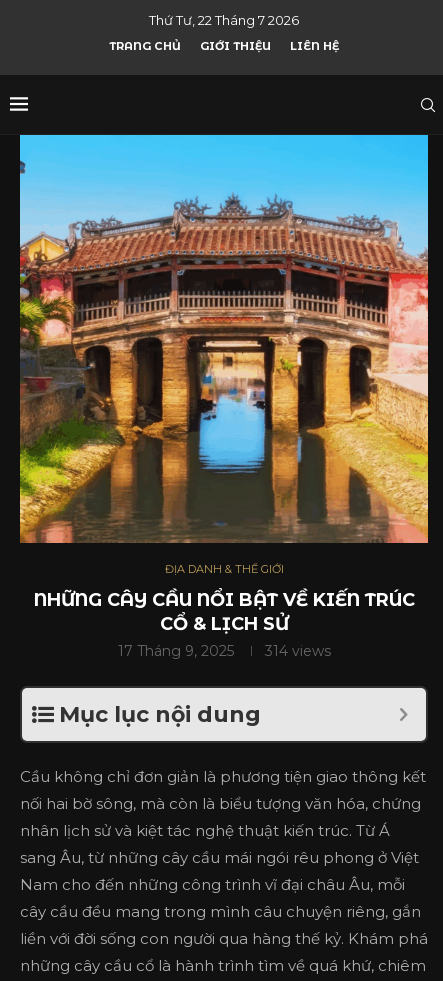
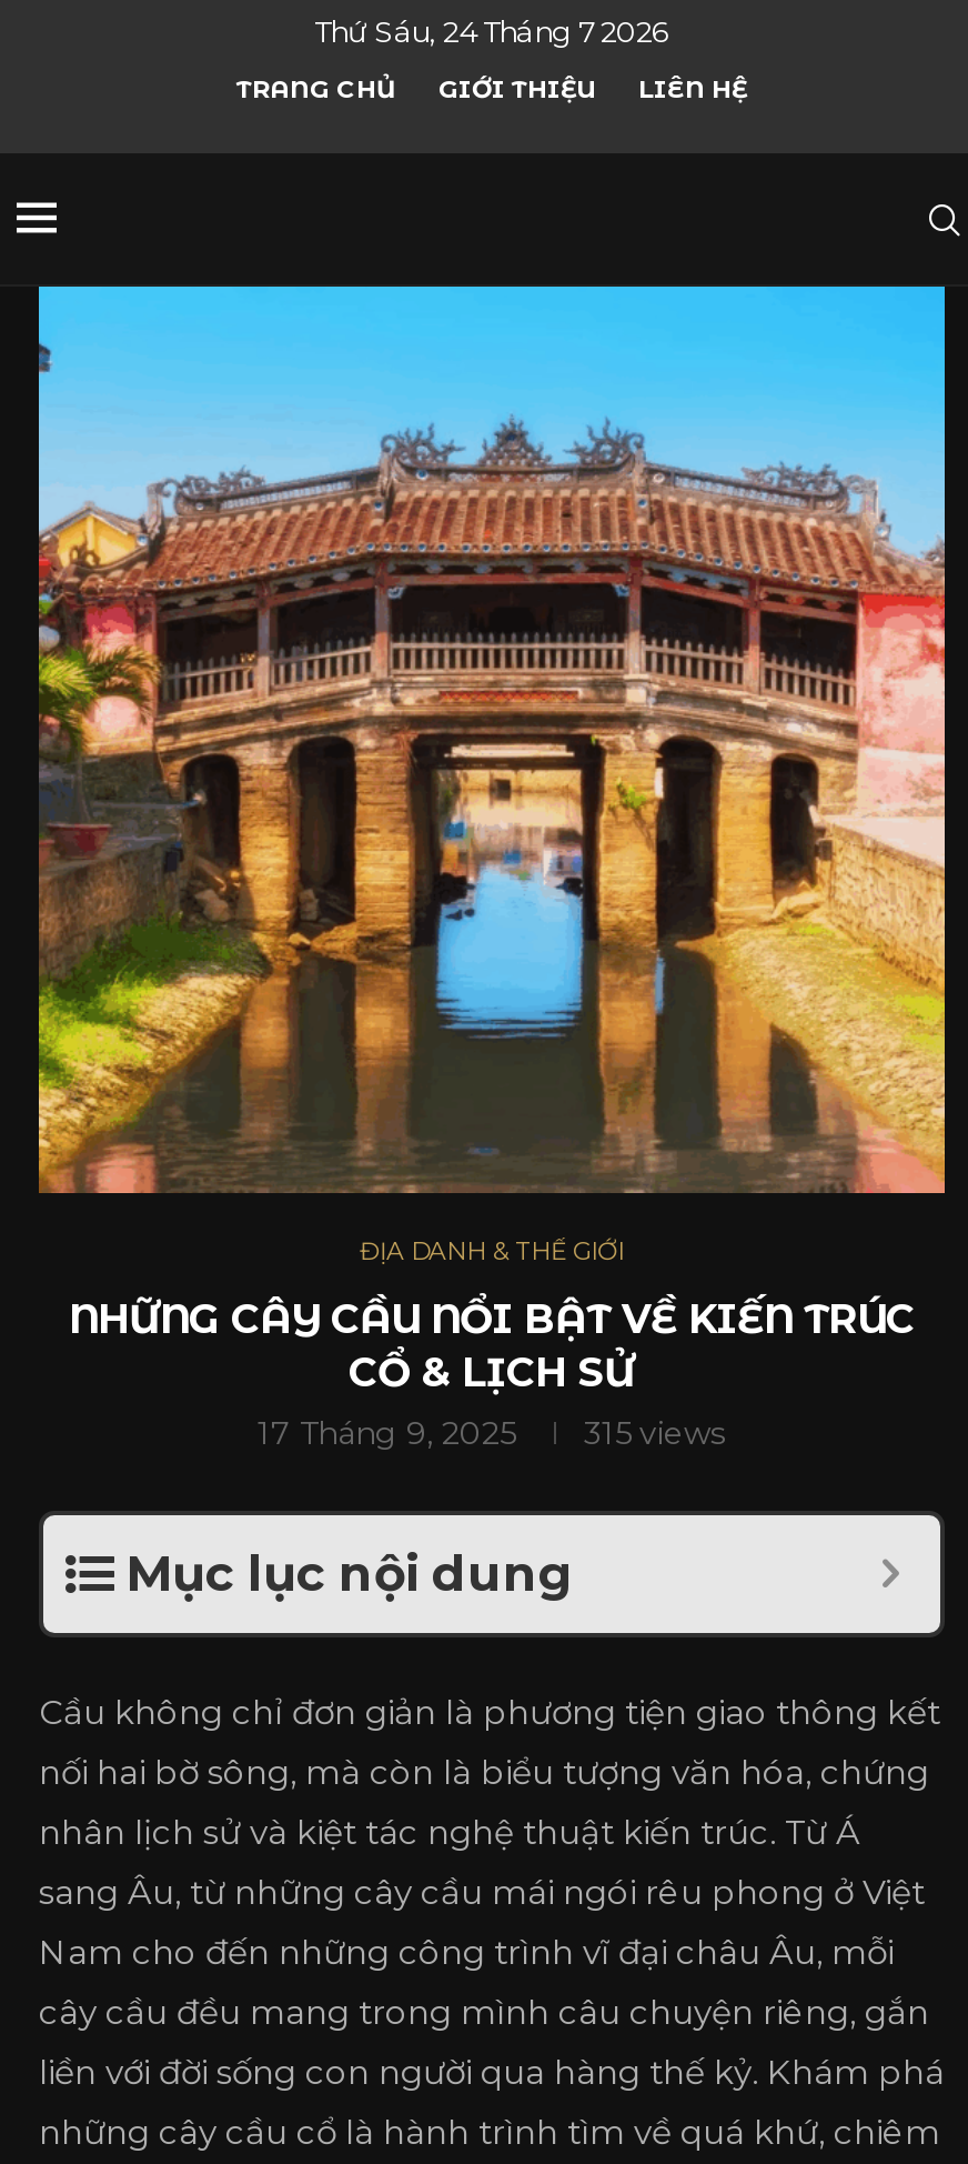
[149,12,299,28] Thứ Tư, 22 Tháng 7 2026 -> [314,13,669,49] Thứ Sáu, 24 Tháng 7 2026
[117,642,330,660] 17 Tháng 9, 2025 314 views -> [258,1413,726,1453] 17 Tháng 9, 2025 315 views

